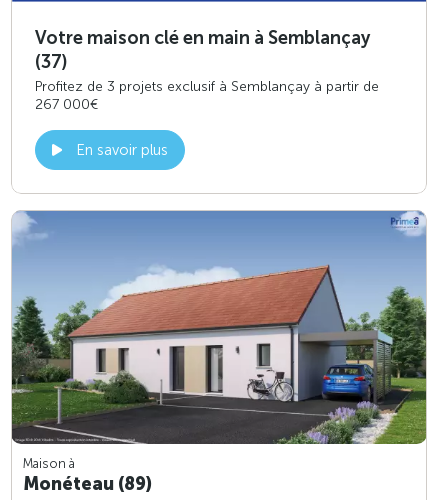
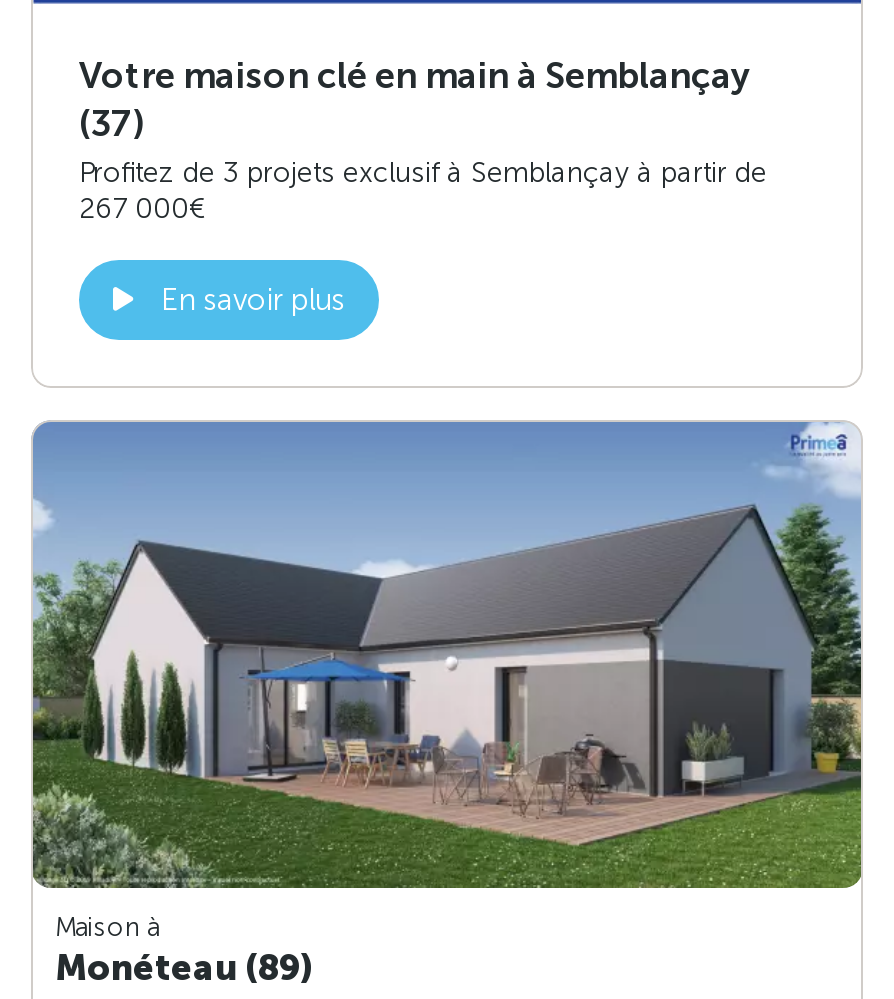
[11,211,427,445] [image] -> [31,422,863,890] [image]

